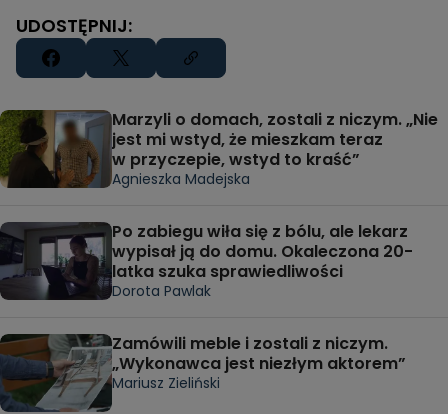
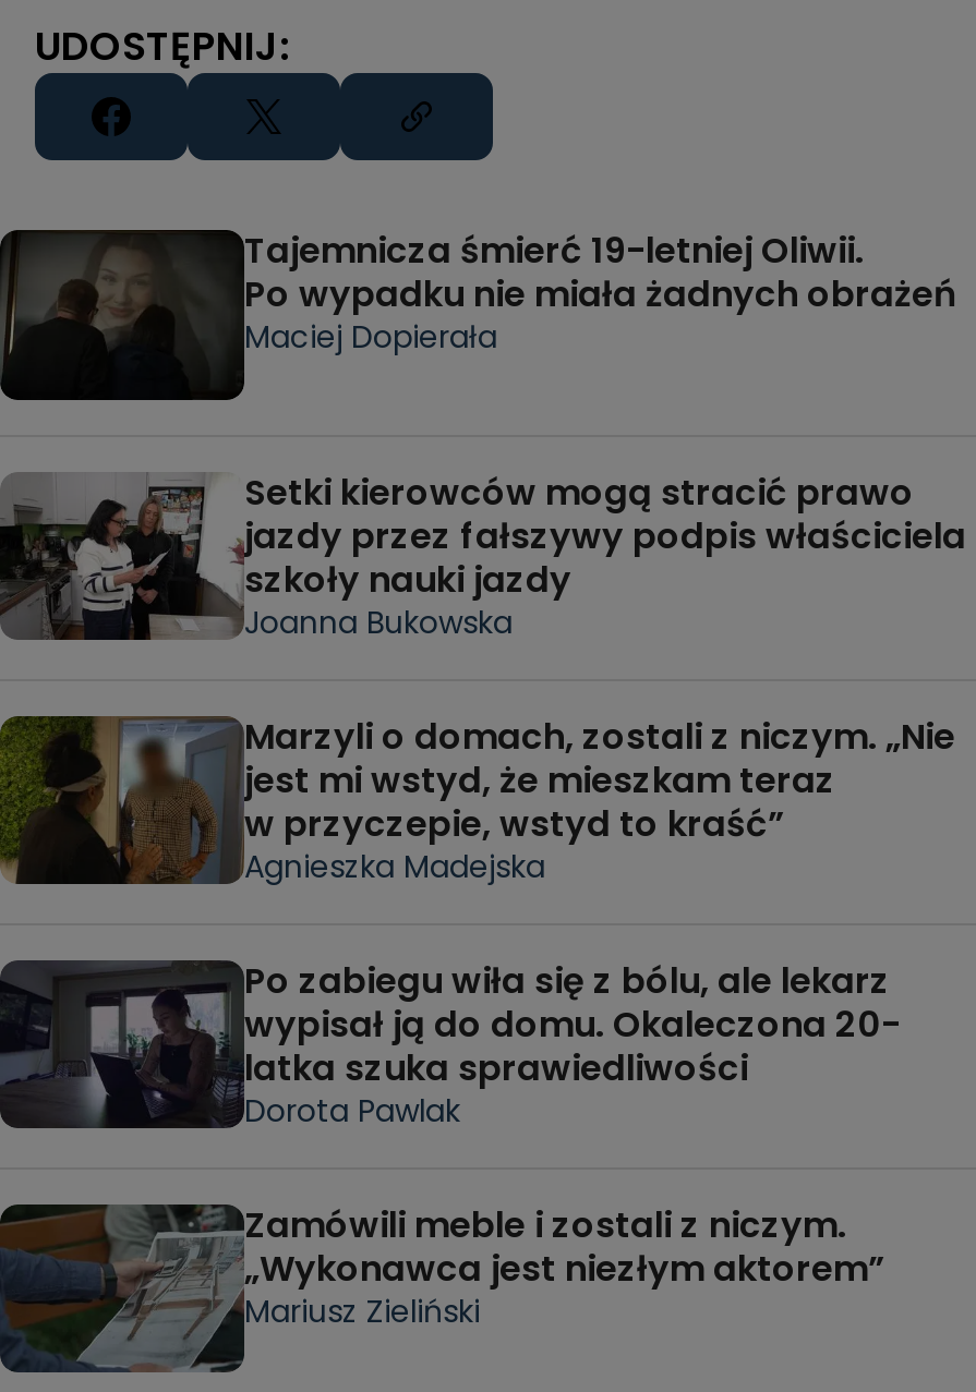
none -> [7,226,966,644] [image] | Tajemnicza śmierć 19-letniej Oliwii. | Po wypadku nie miała żadnych obrażeń | Maciej Dopierała | Setki kierowców mogą stracić prawo | jazdy przez fałszywy podpis właściciela | szkoły nauki jazdy | Joanna Bukowska
none -> [7,476,214,644] [image]

